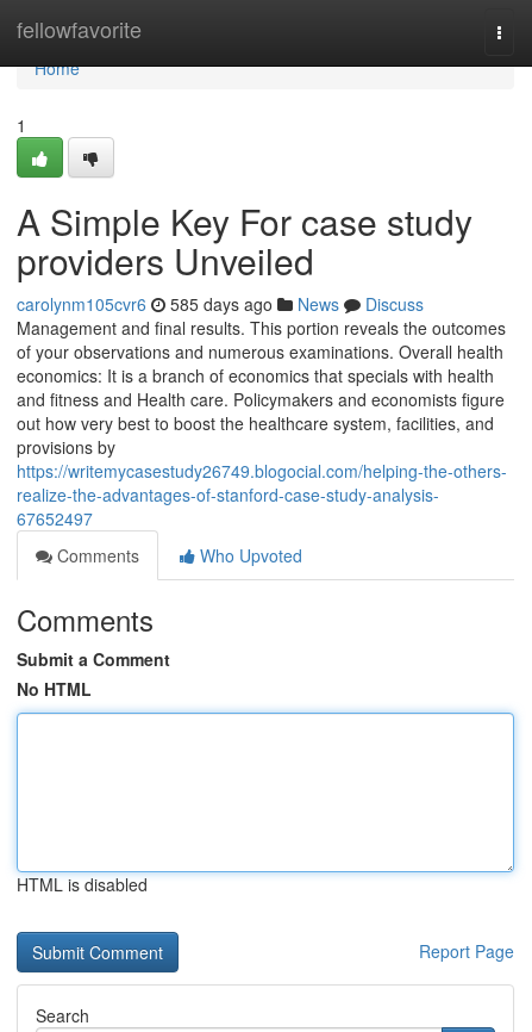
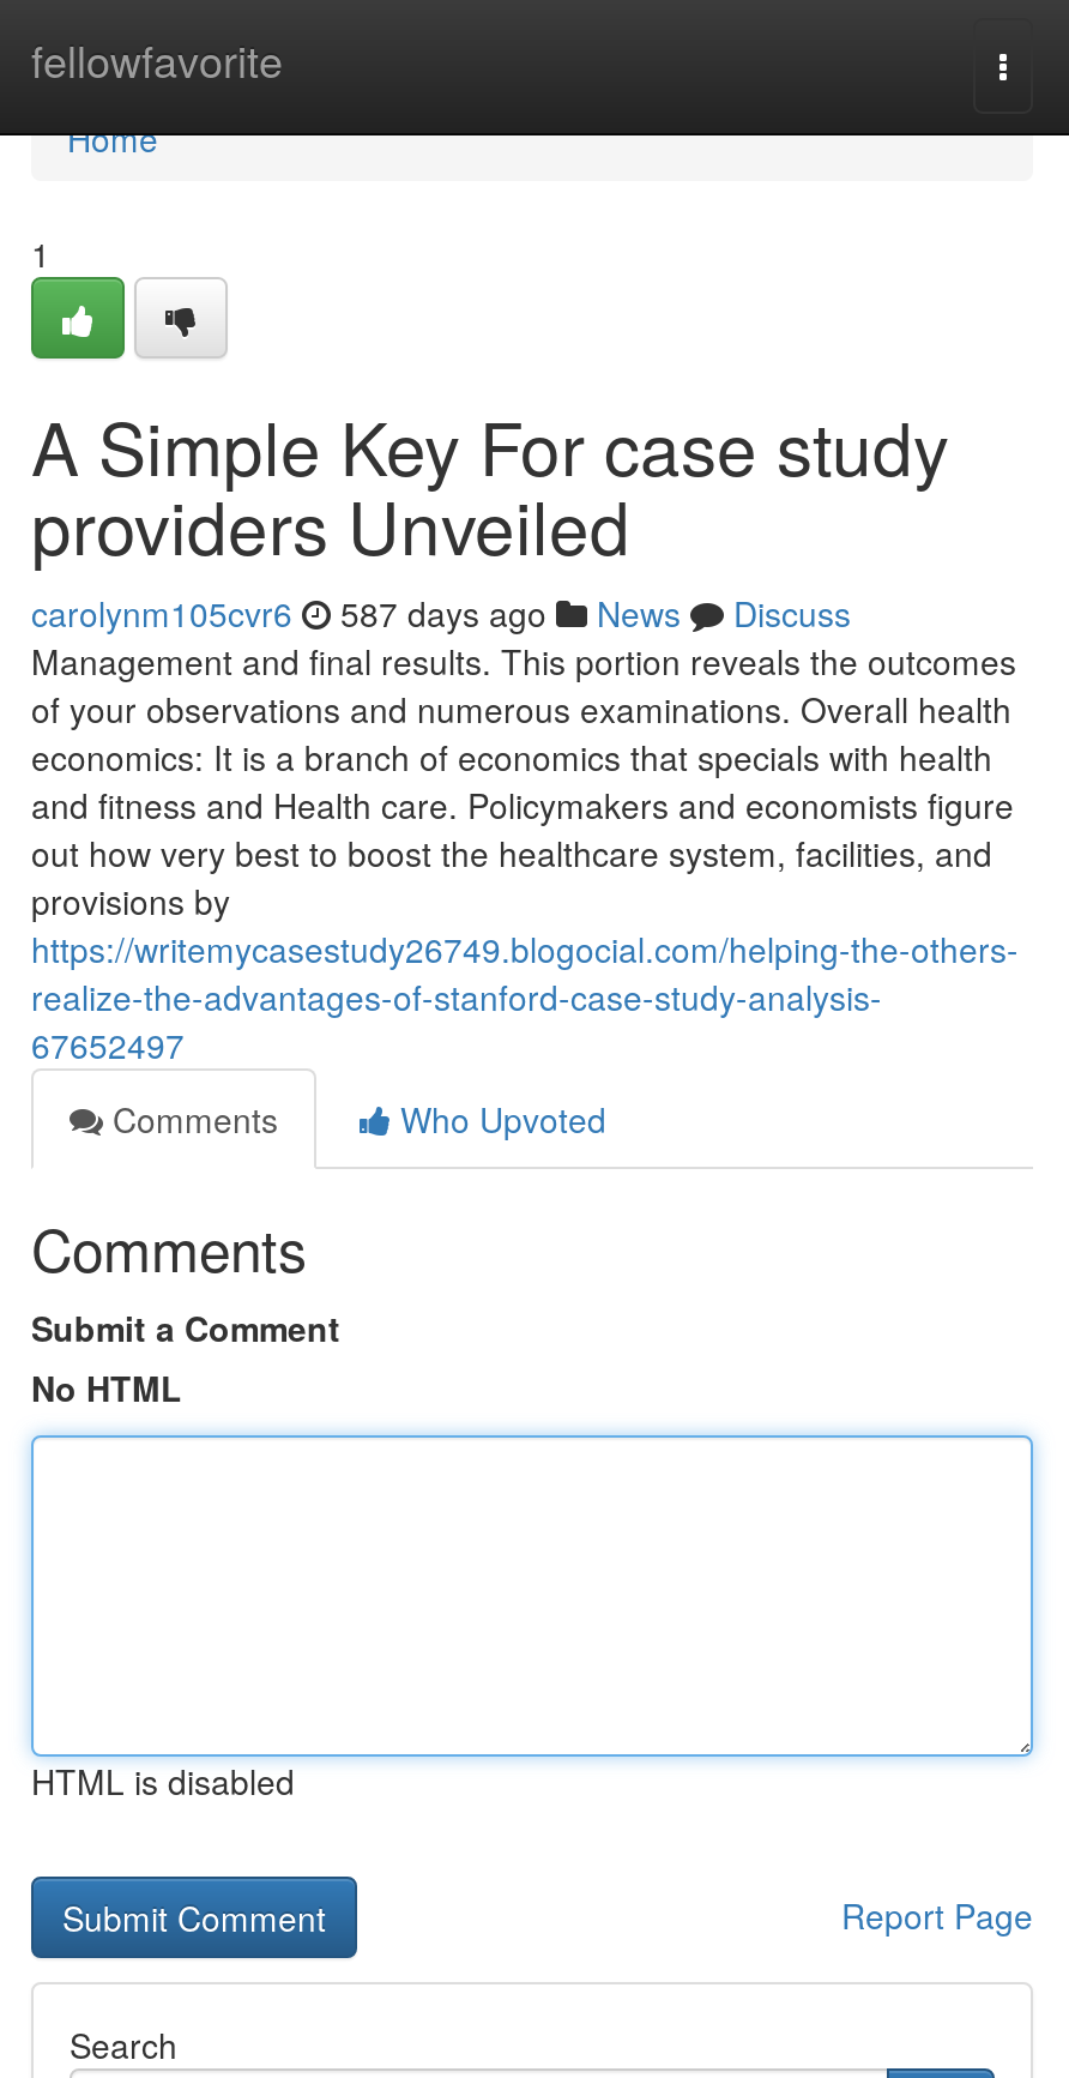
[17,292,424,316] carolynm105cvr6 585 days ago News Discuss -> [31,589,851,637] carolynm105cvr6 587 days ago News Discuss

